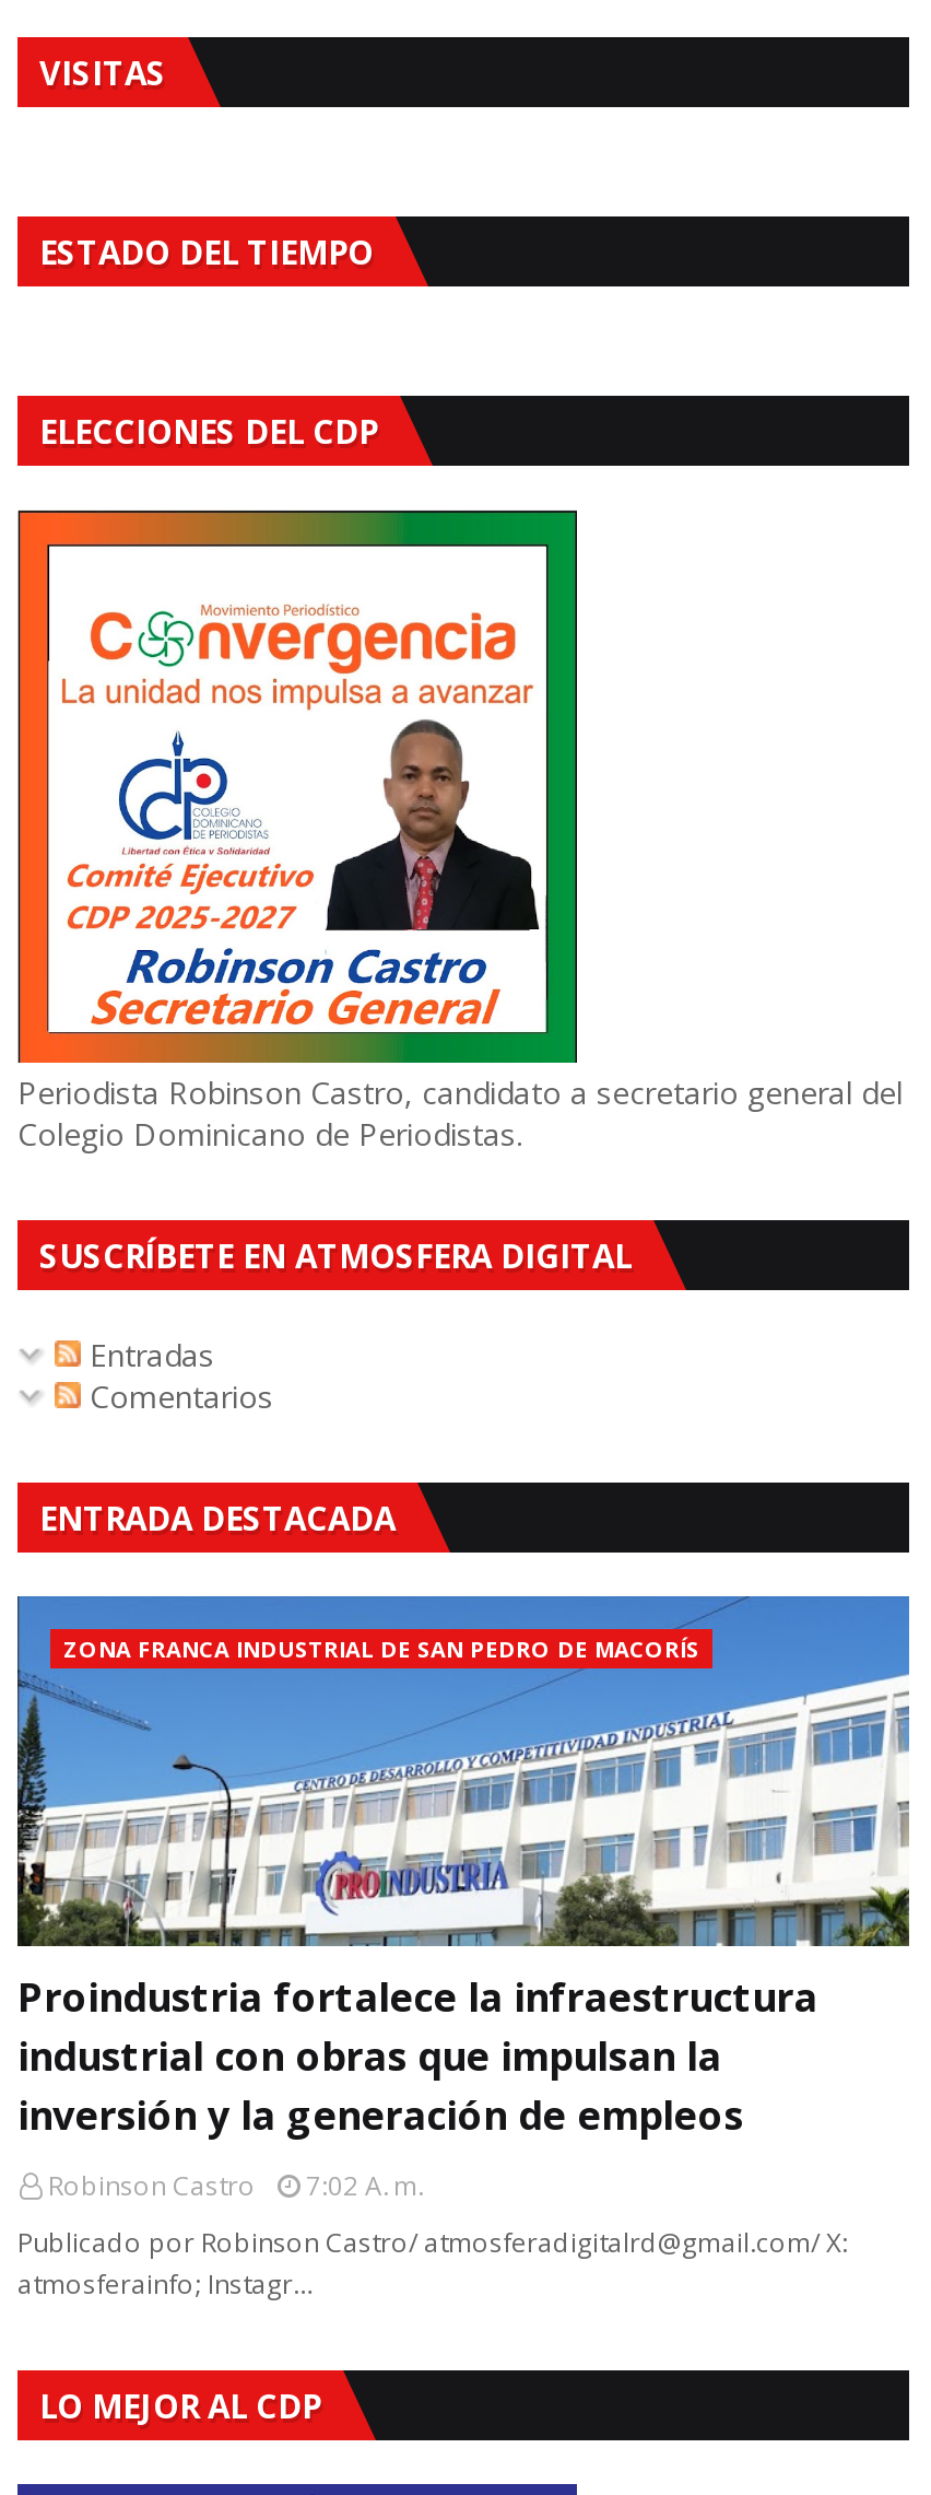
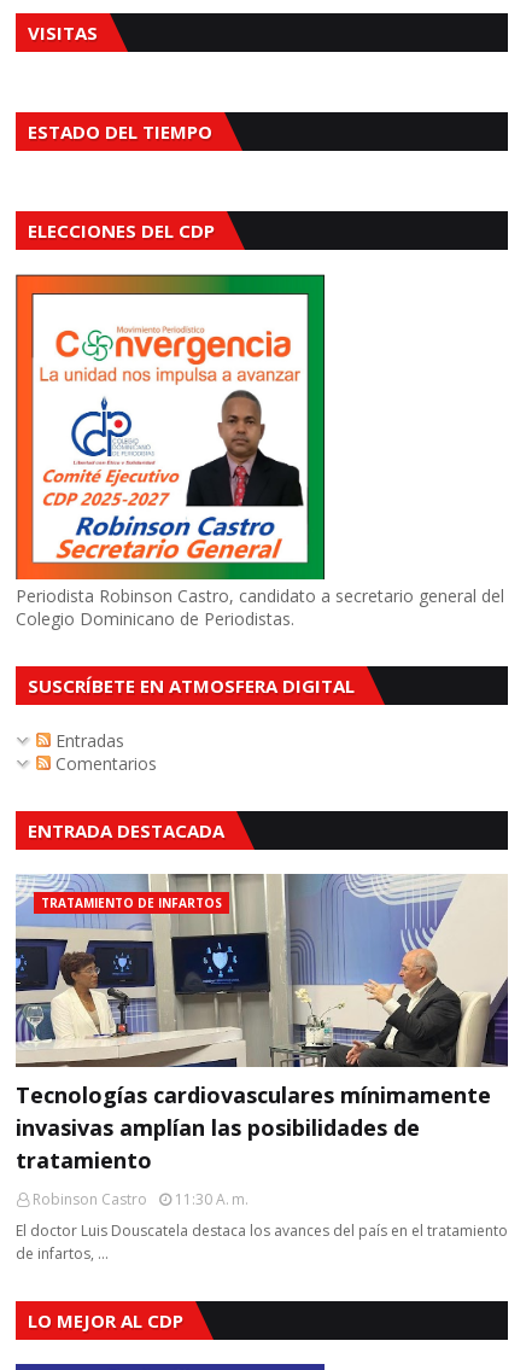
[15,1594,911,1948] [image] | ZONA FRANCA INDUSTRIAL DE SAN PEDRO DE MACORÍS -> [14,873,509,1068] [image] | TRATAMIENTO DE INFARTOS
[17,1970,817,2141] Proindustria fortalece la infraestructura | industrial con obras que impulsan la | inversión y la generación de empleos -> [16,1080,491,1174] Tecnologías cardiovasculares mínimamente | invasivas amplían las posibilidades de | tratamiento
[48,2167,424,2204] Robinson Castro 7:02 A. M. -> [33,1189,249,1209] Robinson Castro 11:30 A. M.
[17,2224,848,2303] Publicado por Robinson Castro/ atmosferadigitalrd@gmail.com/ X: | atmosferainfo; Instagr… -> [16,1220,508,1264] El doctor Luis Douscatela destaca los avances del país en el tratamiento | de infartos, …

